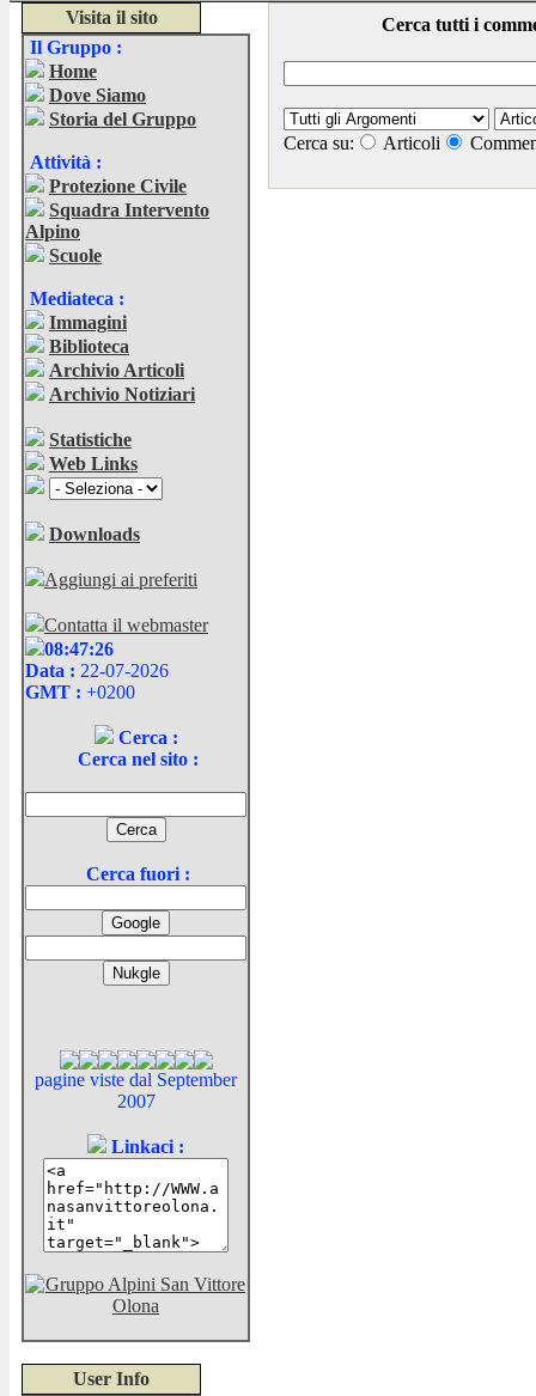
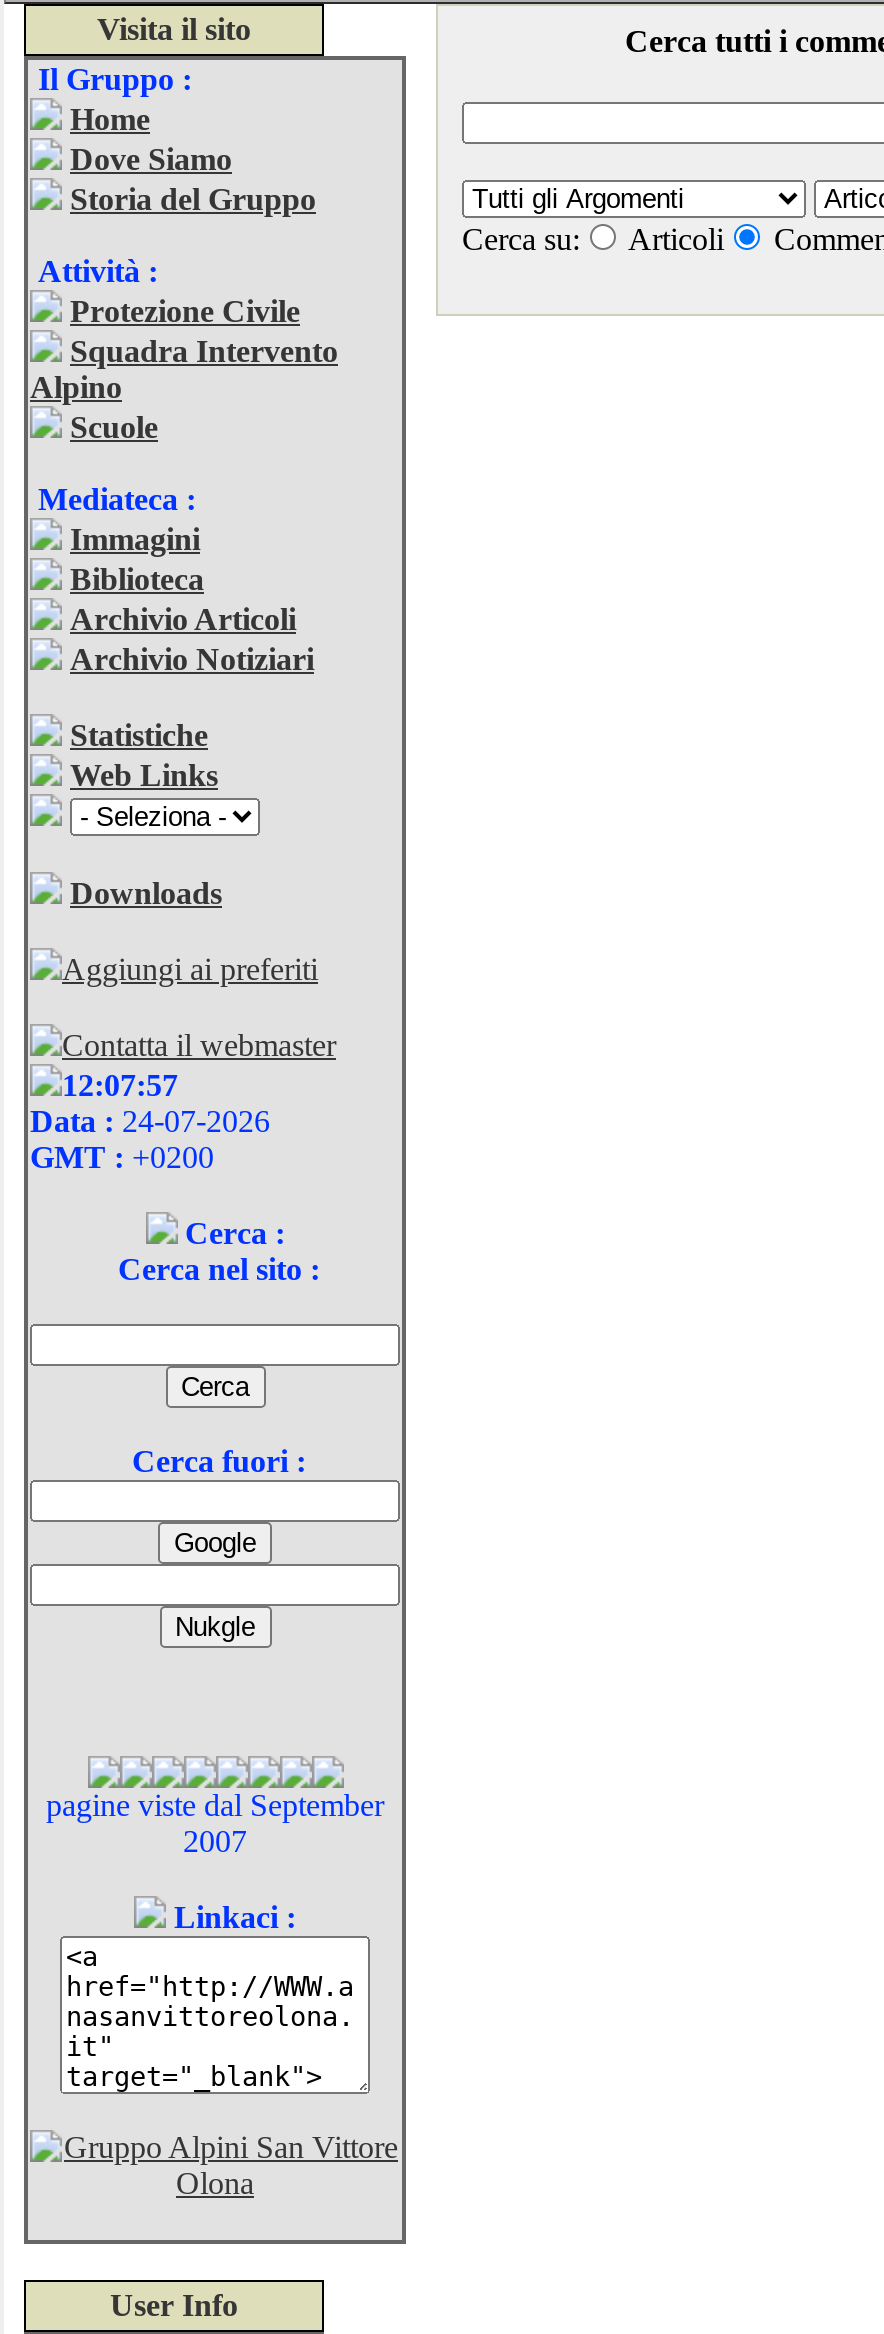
[44,639,114,659] 08:47:26 -> [62,1068,178,1102] 12:07:57
[25,660,169,681] Data : 22-07-2026 -> [30,1104,270,1138] Data : 24-07-2026

